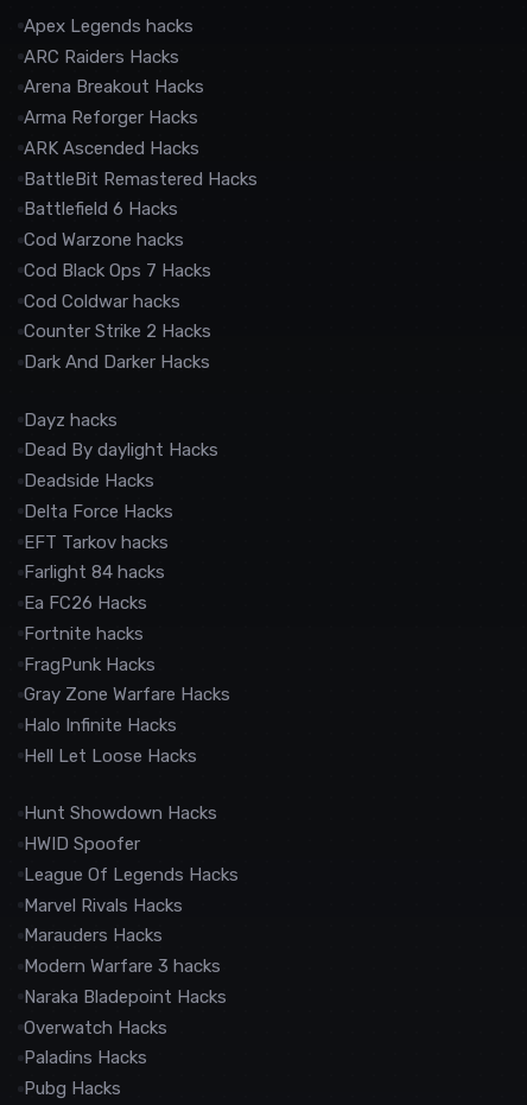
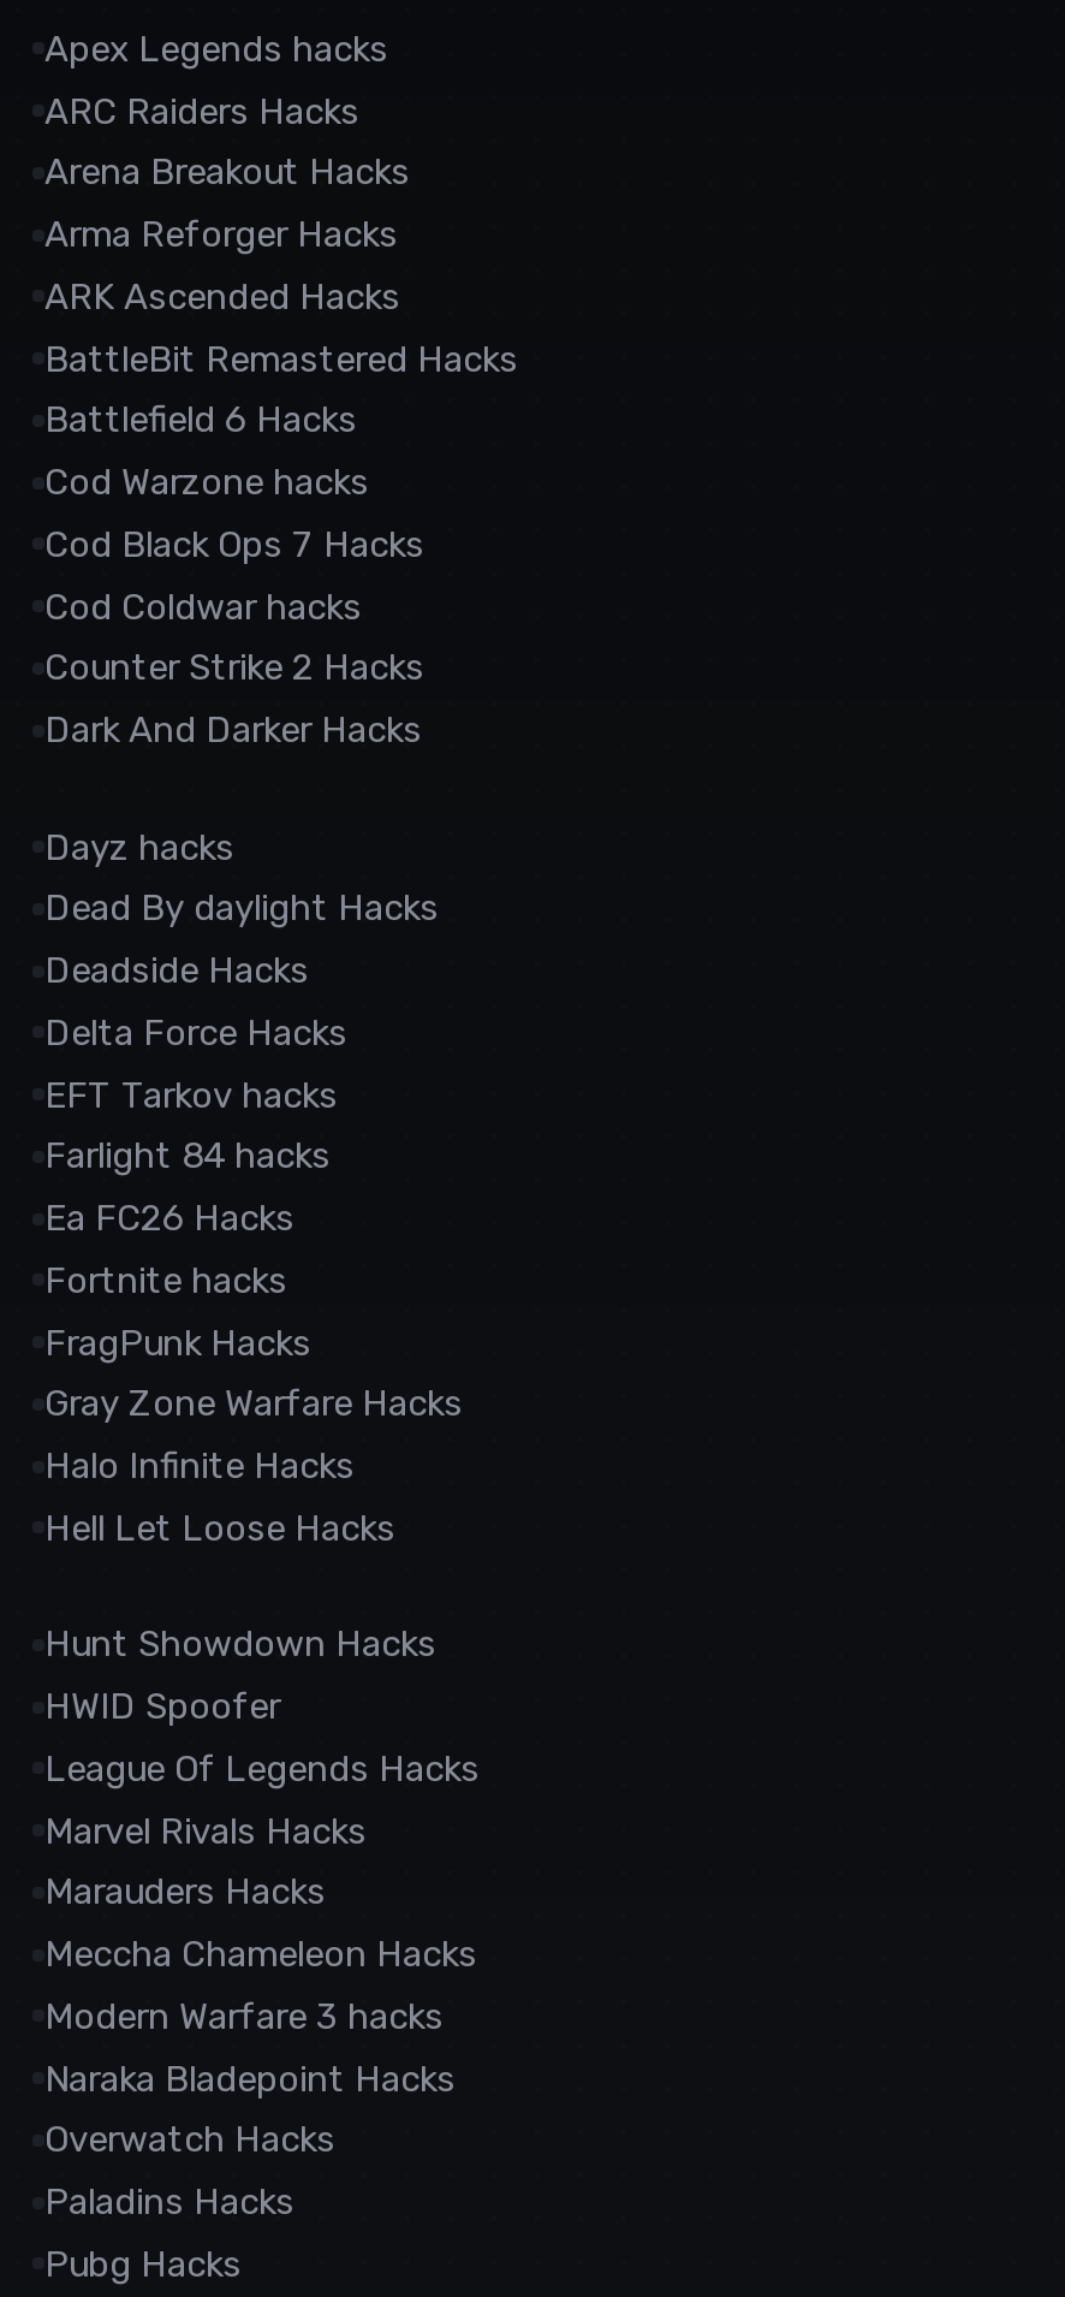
none -> [44,1933,477,1976] Meccha Chameleon Hacks

